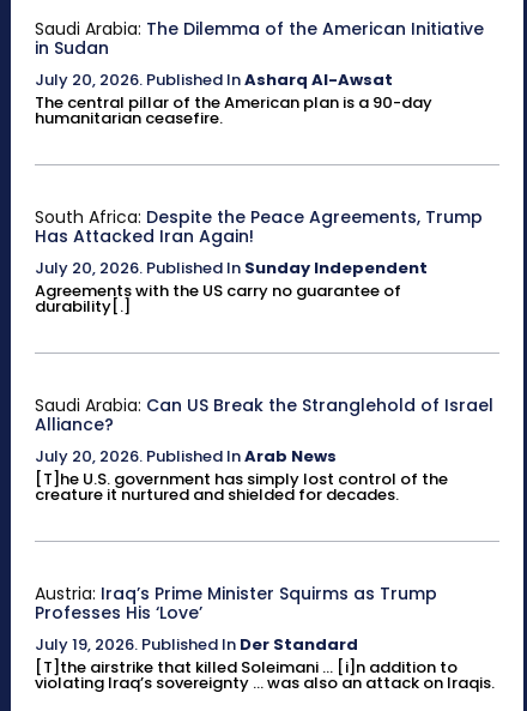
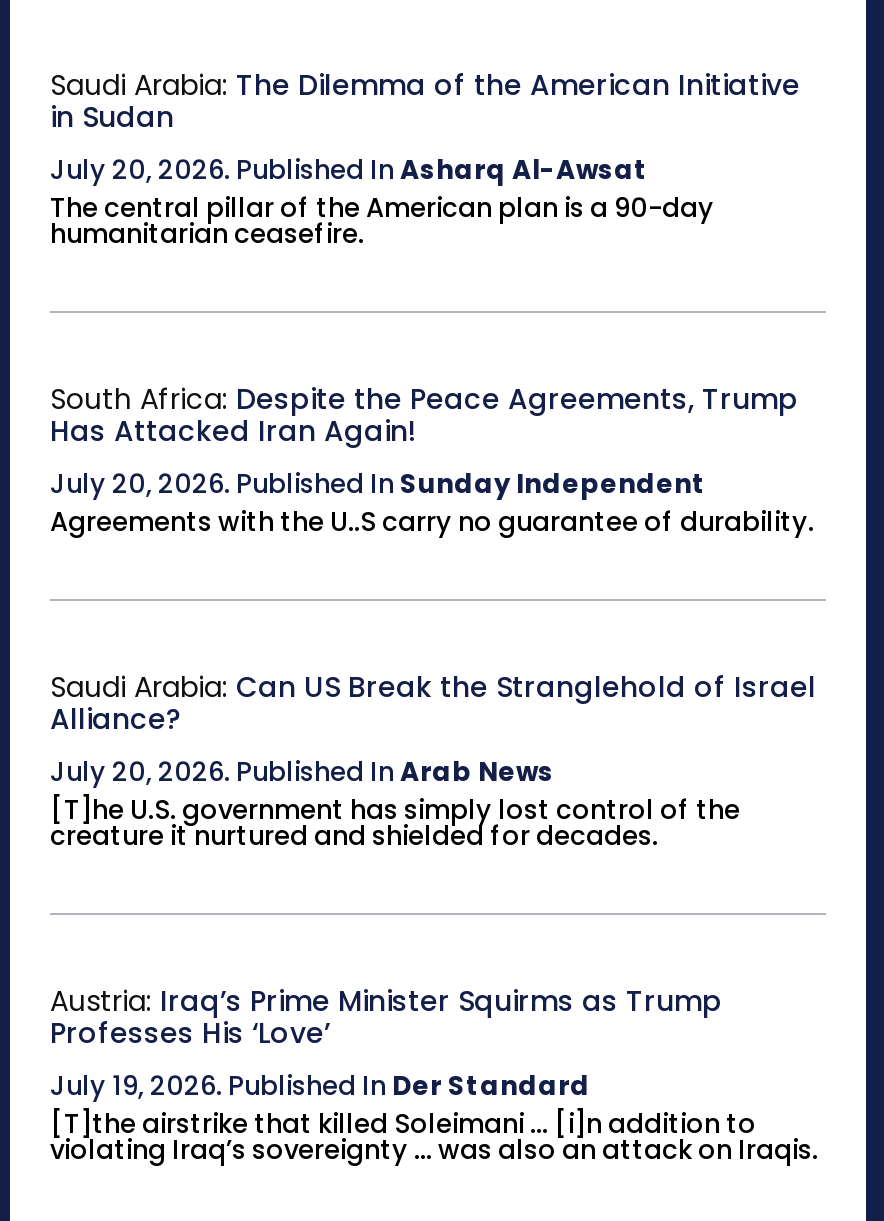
[35,279,401,318] Agreements with the US carry no guarantee of | durability[.] -> [50,503,814,541] Agreements with the U..S carry no guarantee of durability.

